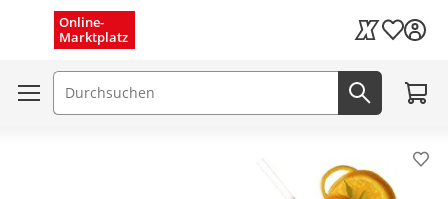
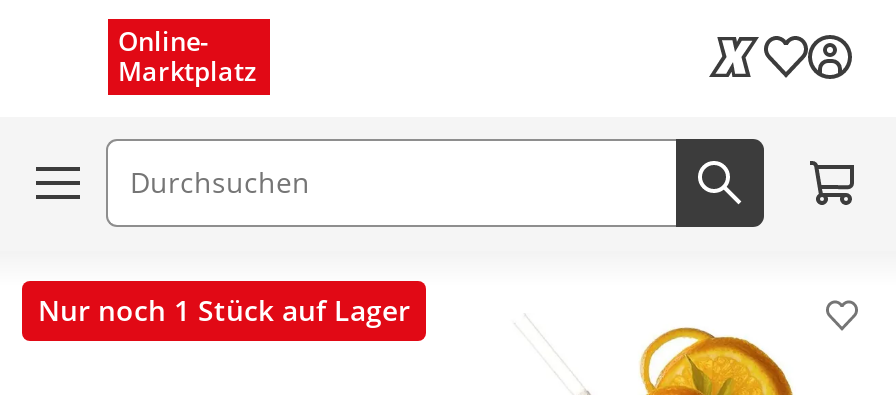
none -> [38,291,410,329] Nur noch 1 Stück auf Lager

